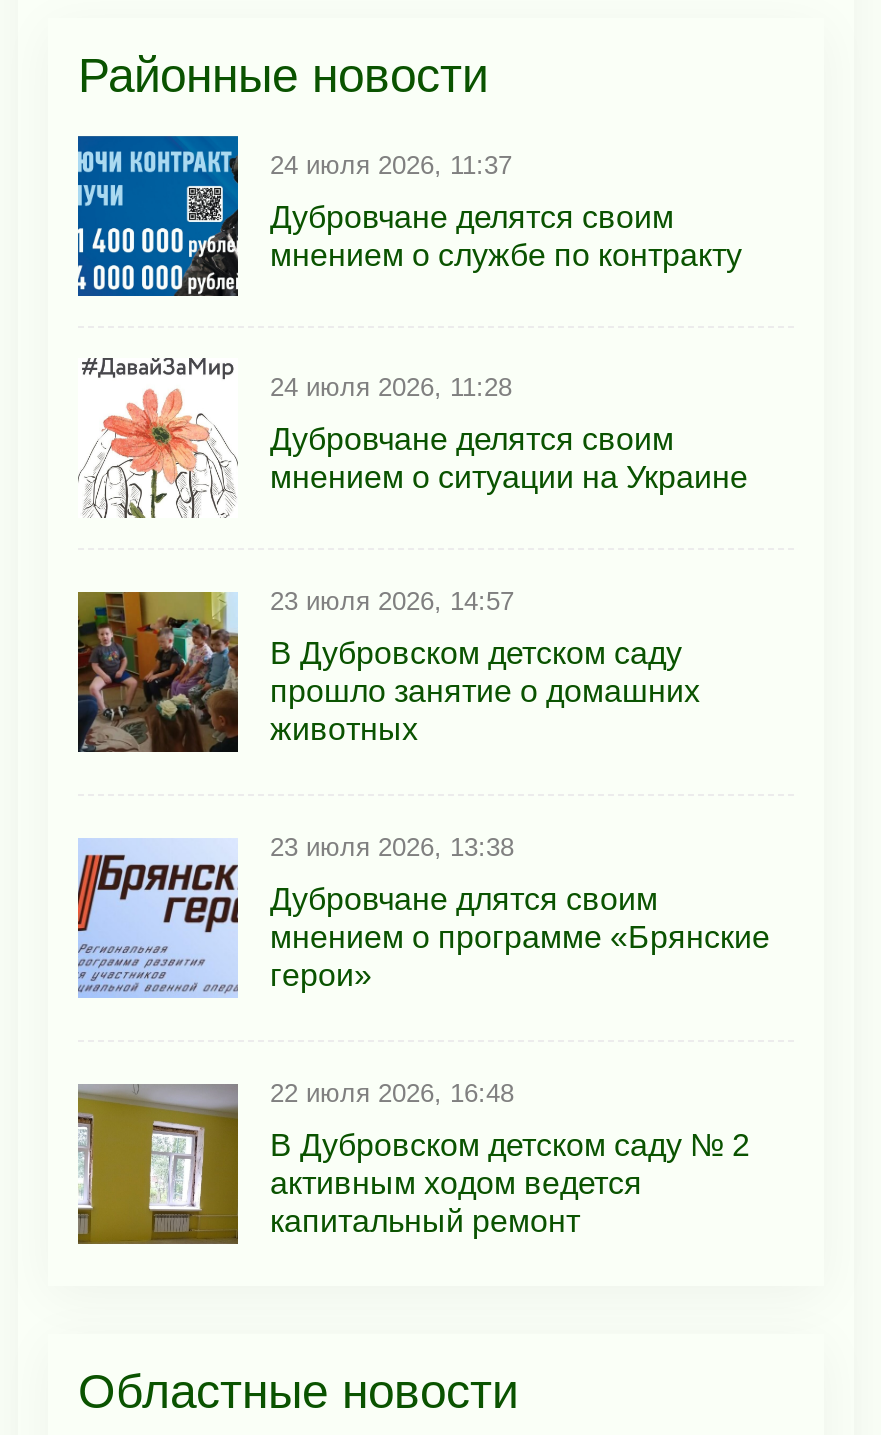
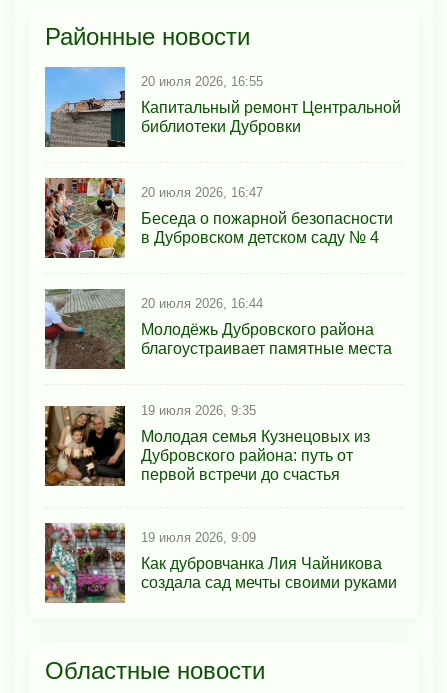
[76,134,512,298] [image] | 24 июля 2026, 11:37 -> [44,66,263,148] [image] | 20 июля 2026, 16:55
[270,199,742,271] Дубровчане делятся своим | мнением о службе по контракту -> [141,99,401,135] Капитальный ремонт Центральной | библиотеки Дубровки
[78,358,512,520] [image] | 24 июля 2026, 11:28 -> [44,177,263,259] [image] | 20 июля 2026, 16:47
[270,421,748,493] Дубровчане делятся своим | мнением о ситуации на Украине -> [141,210,393,246] Беседа о пожарной безопасности | в Дубровском детском саду № 4
[76,586,514,754] [image] | 23 июля 2026, 14:57 -> [45,288,263,370] [image] | 20 июля 2026, 16:44
[270,636,700,746] В Дубровском детском саду | прошло занятие о домашних | животных -> [141,321,392,357] Молодёжь Дубровского района | благоустраивает памятные места
[76,832,514,998] [image] | 23 июля 2026, 13:38 -> [44,403,256,487] [image] | 19 июля 2026, 9:35
[270,882,770,992] Дубровчане длятся своим | мнением о программе «Брянские | герои» -> [141,428,370,483] Молодая семья Кузнецовых из | Дубровского района: путь от | первой встречи до счастья
[78,1078,514,1246] [image] | 22 июля 2026, 16:48 -> [44,522,256,604] [image] | 19 июля 2026, 9:09
[270,1128,750,1238] В Дубровском детском саду № 2 | активным ходом ведется | капитальный ремонт -> [141,555,397,591] Как дубровчанка Лия Чайникова | создала сад мечты своими руками

